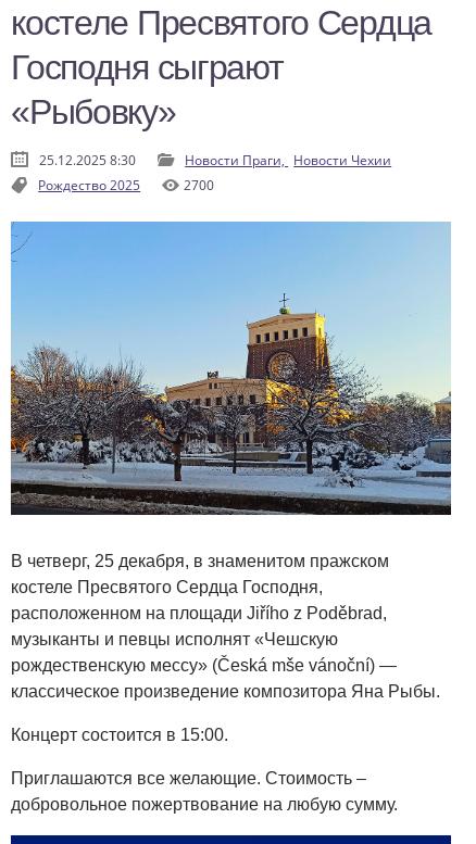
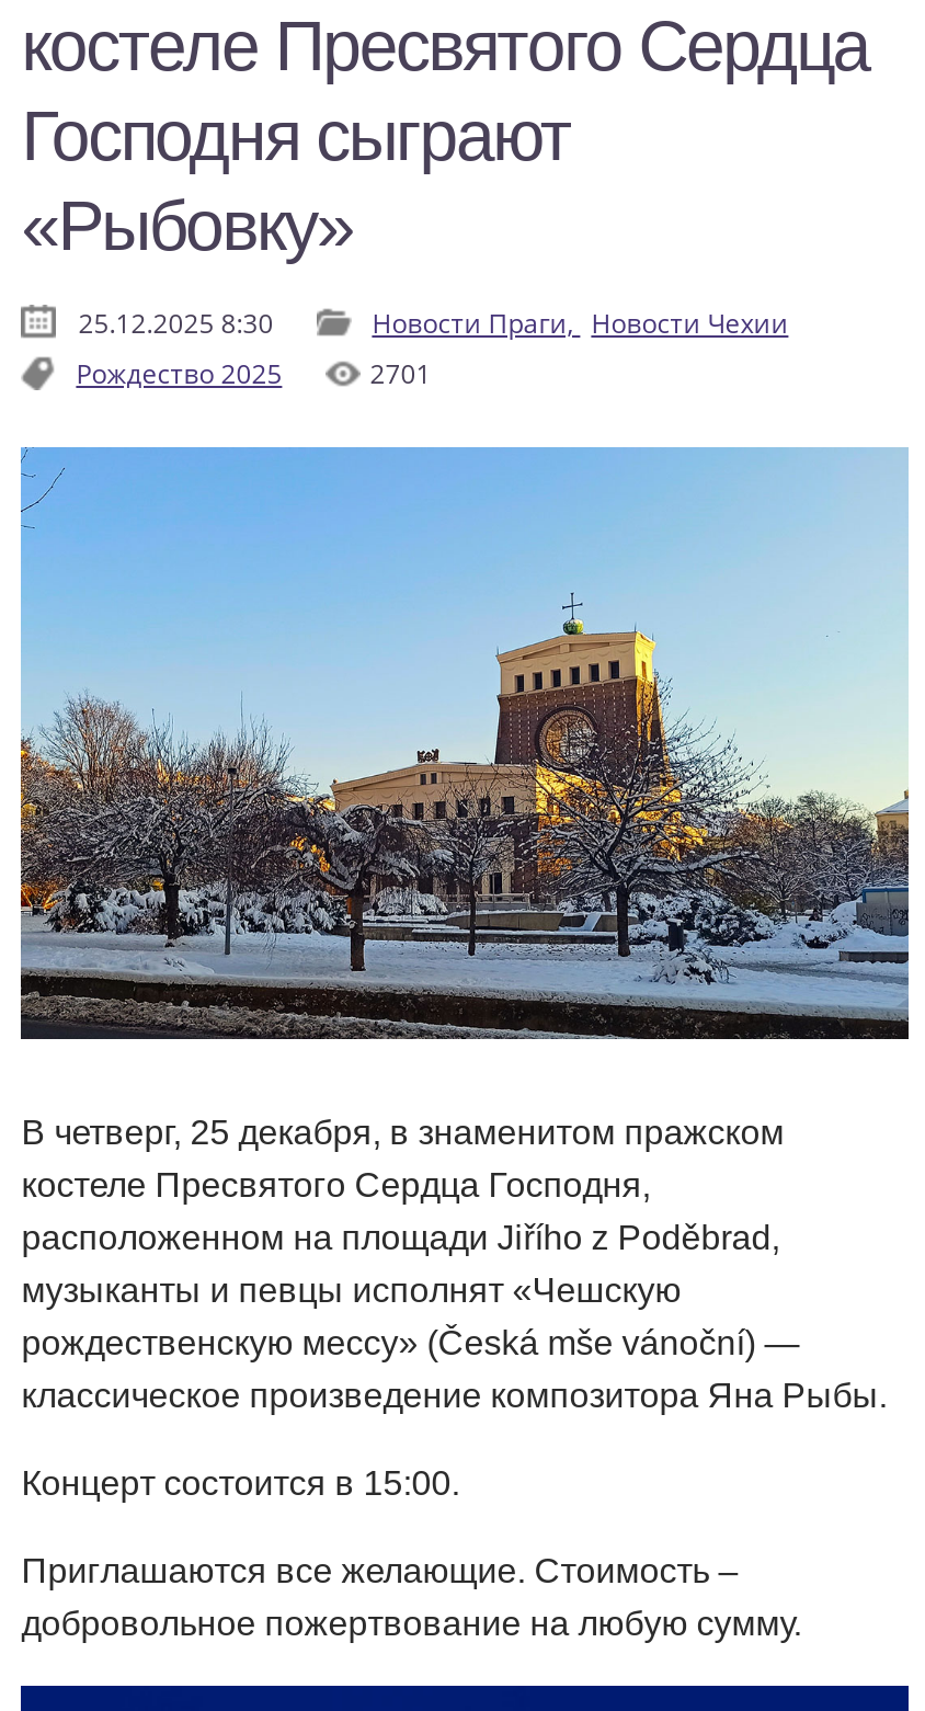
[184,176,214,195] 2700 -> [370,356,431,393] 2701

